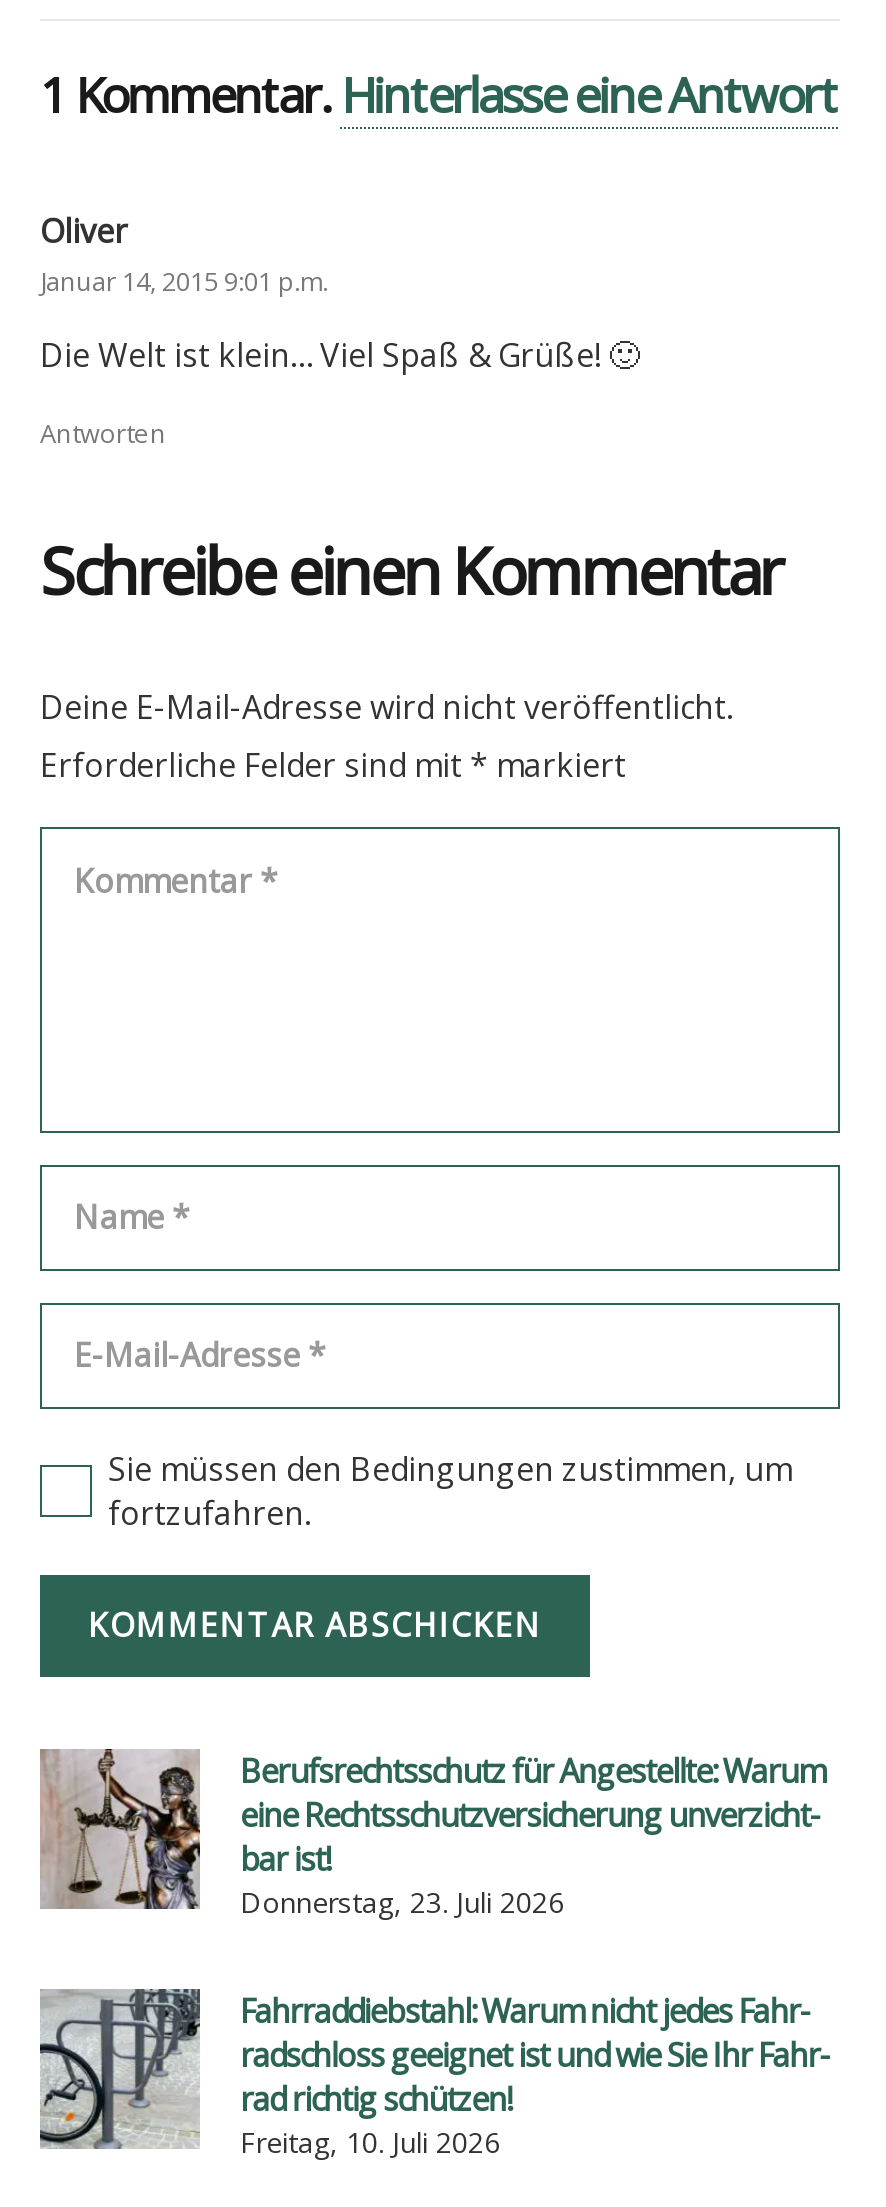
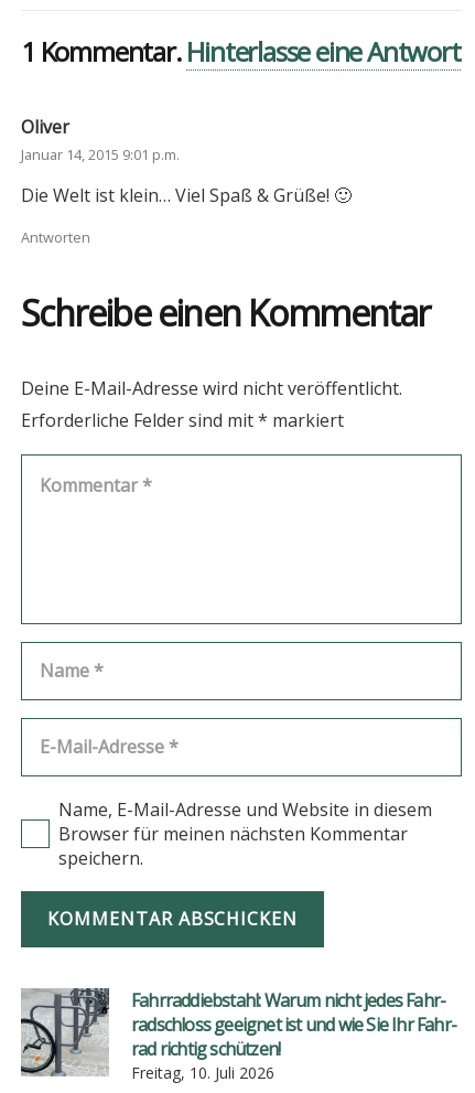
[108,1448,792,1536] Sie müssen den Bedingungen zustimmen, um | fortzufahren. -> [58,797,432,870] Name, E-Mail-Adresse und Website in diesem | Browser für meinen nächsten Kommentar | speichern.
moved [88,1602,542,1646] -> [47,907,298,931]: KOMMENTAR ABSCHICKEN
[42,1750,824,1922] [image] | Berufsrechtsschutz für Angestellte: Warum | eine Rechtsschutzversicherung unverzicht | bar ist! | Donnerstag, 23. Juli 2026 -> none

